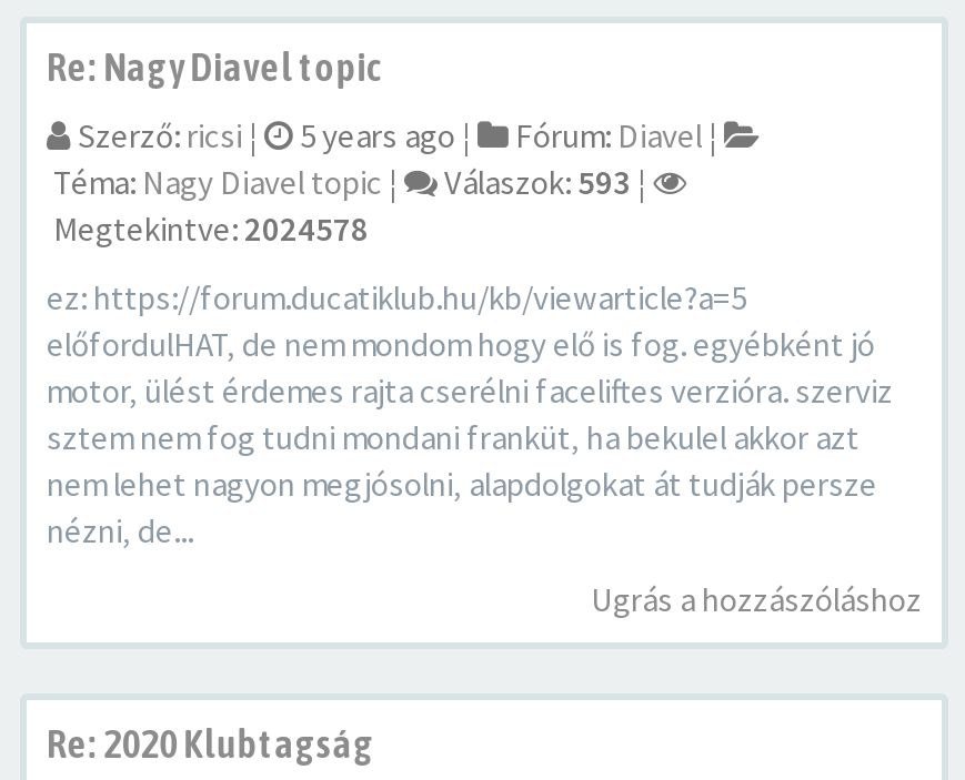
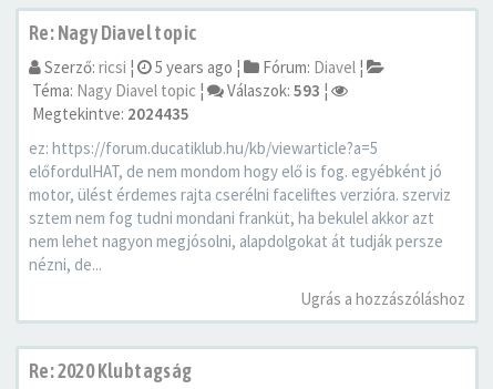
[47,207,369,250] Megtekintve: 2024578 -> [29,103,189,124] Megtekintve: 2024435

